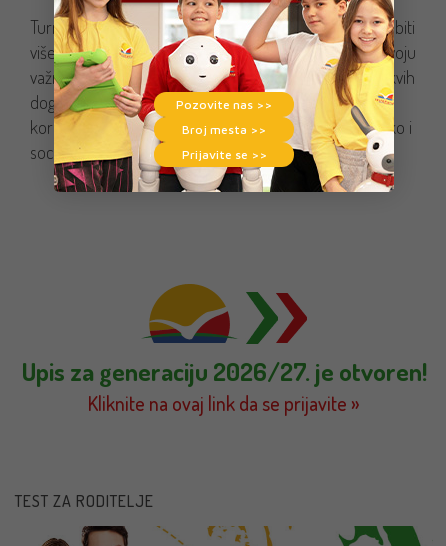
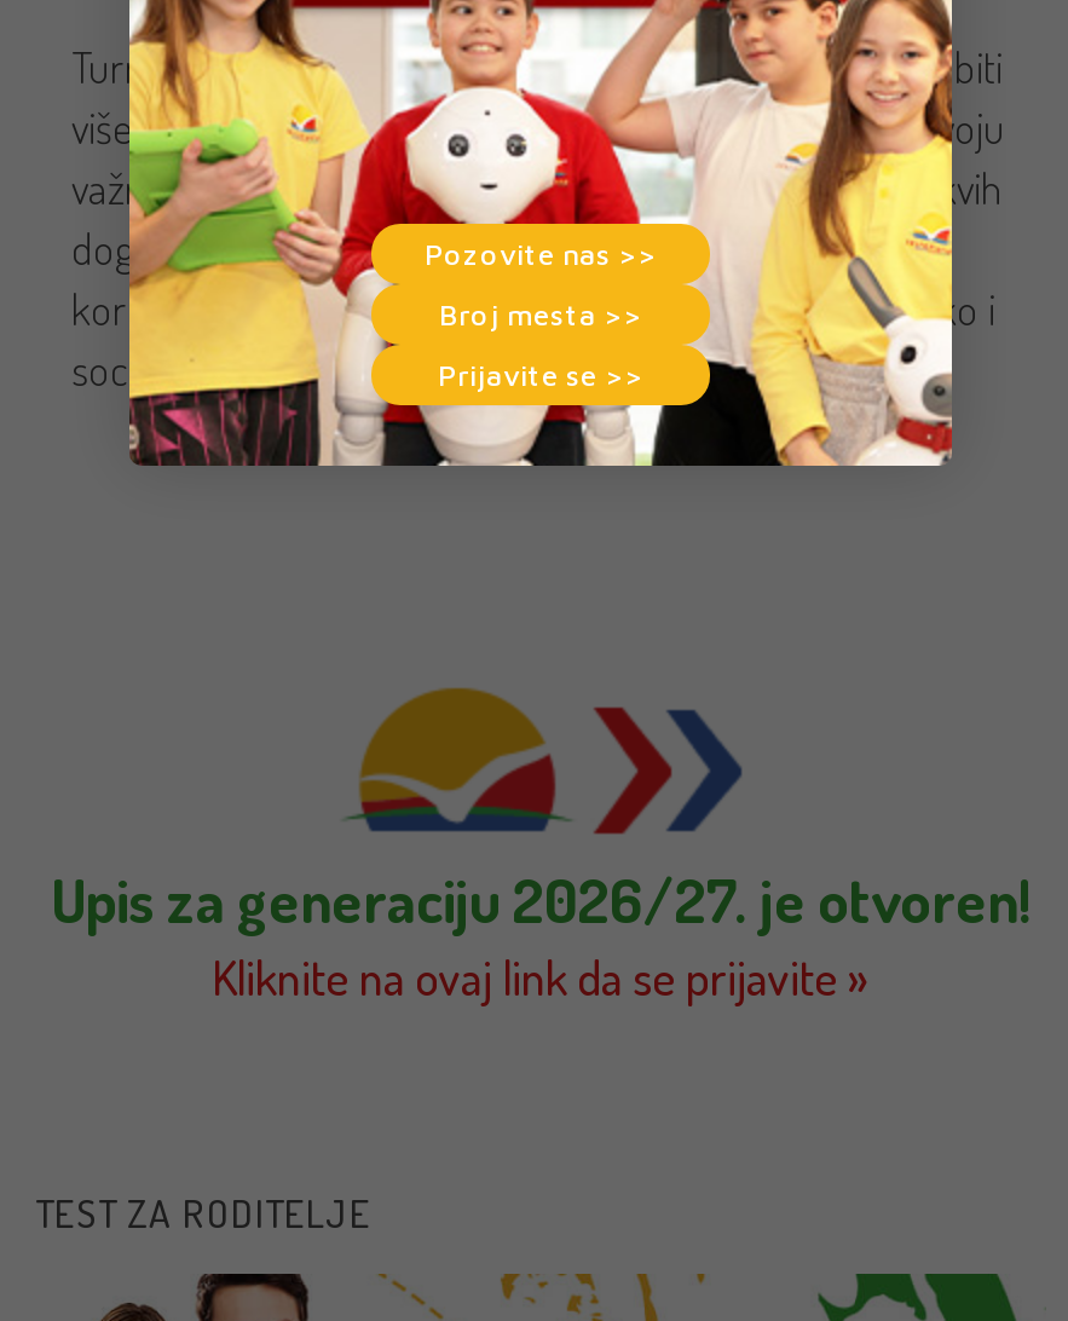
[247,292,307,344] [image] -> [596,706,741,835] [image]

